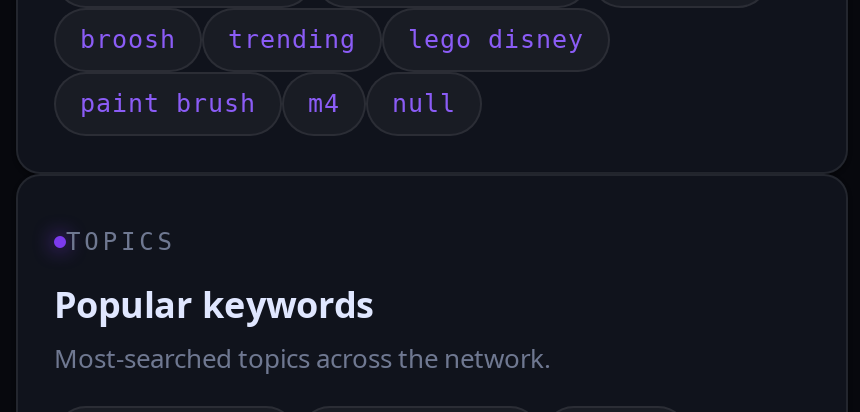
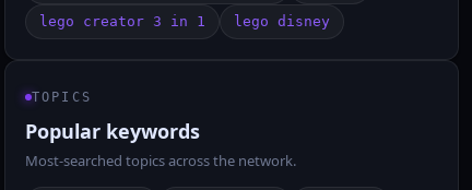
[80,24,356,54] broosh | trending -> [39,13,205,29] lego creator 3 in 1
[80,88,456,118] paint brush | m4 | null -> none

